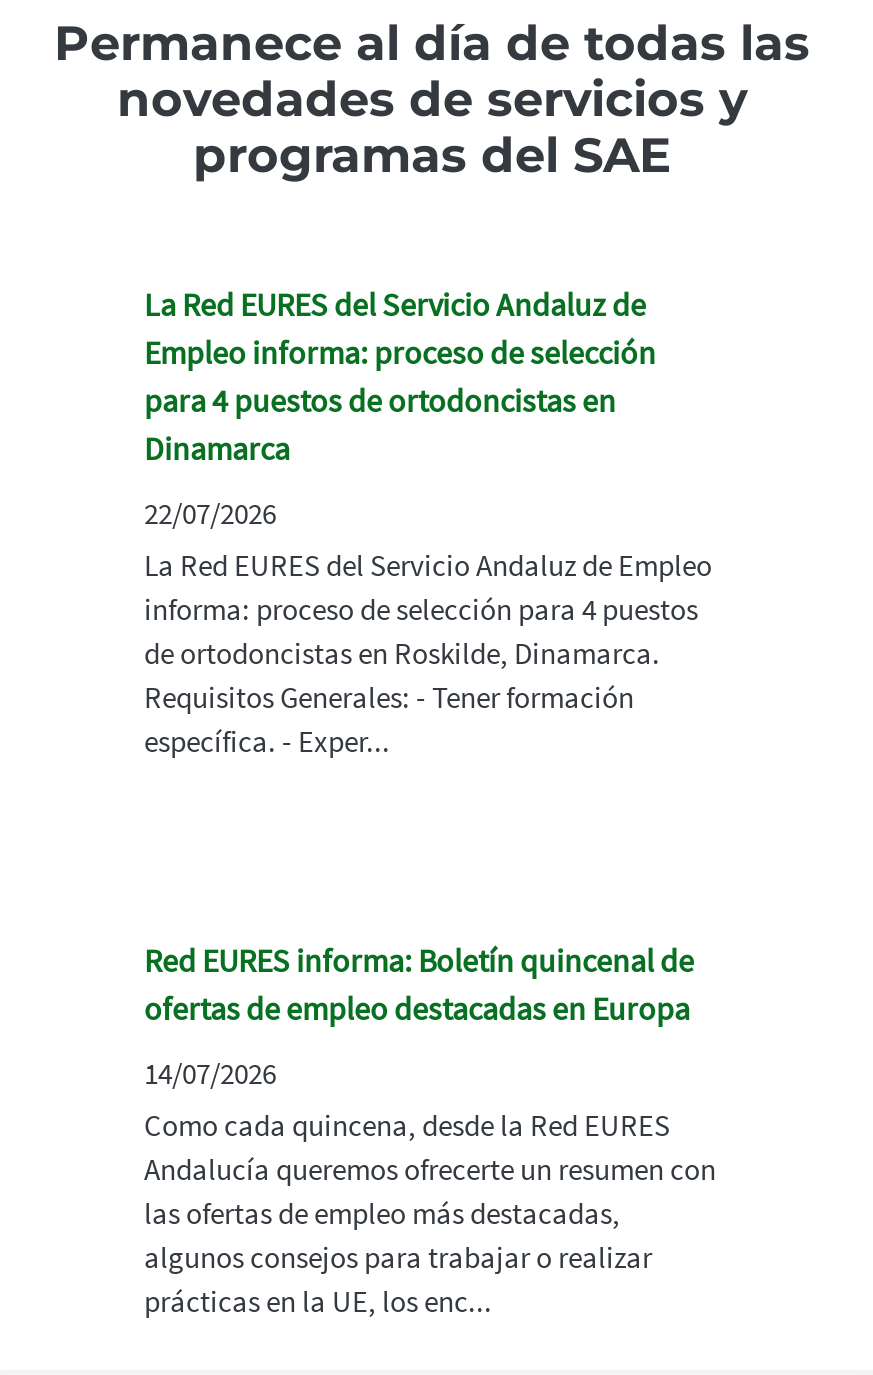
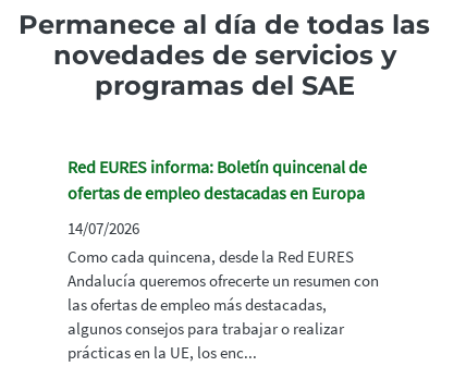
[144,283,712,759] La Red EURES del Servicio Andaluz de | Empleo informa: proceso de selección | para 4 puestos de ortodoncistas en | Dinamarca | 22/07/2026 | La Red EURES del Servicio Andaluz de Empleo | informa: proceso de selección para 4 puestos | de ortodoncistas en Roskilde, Dinamarca. | Requisitos Generales: - Tener formación | específica. - Exper... -> none

